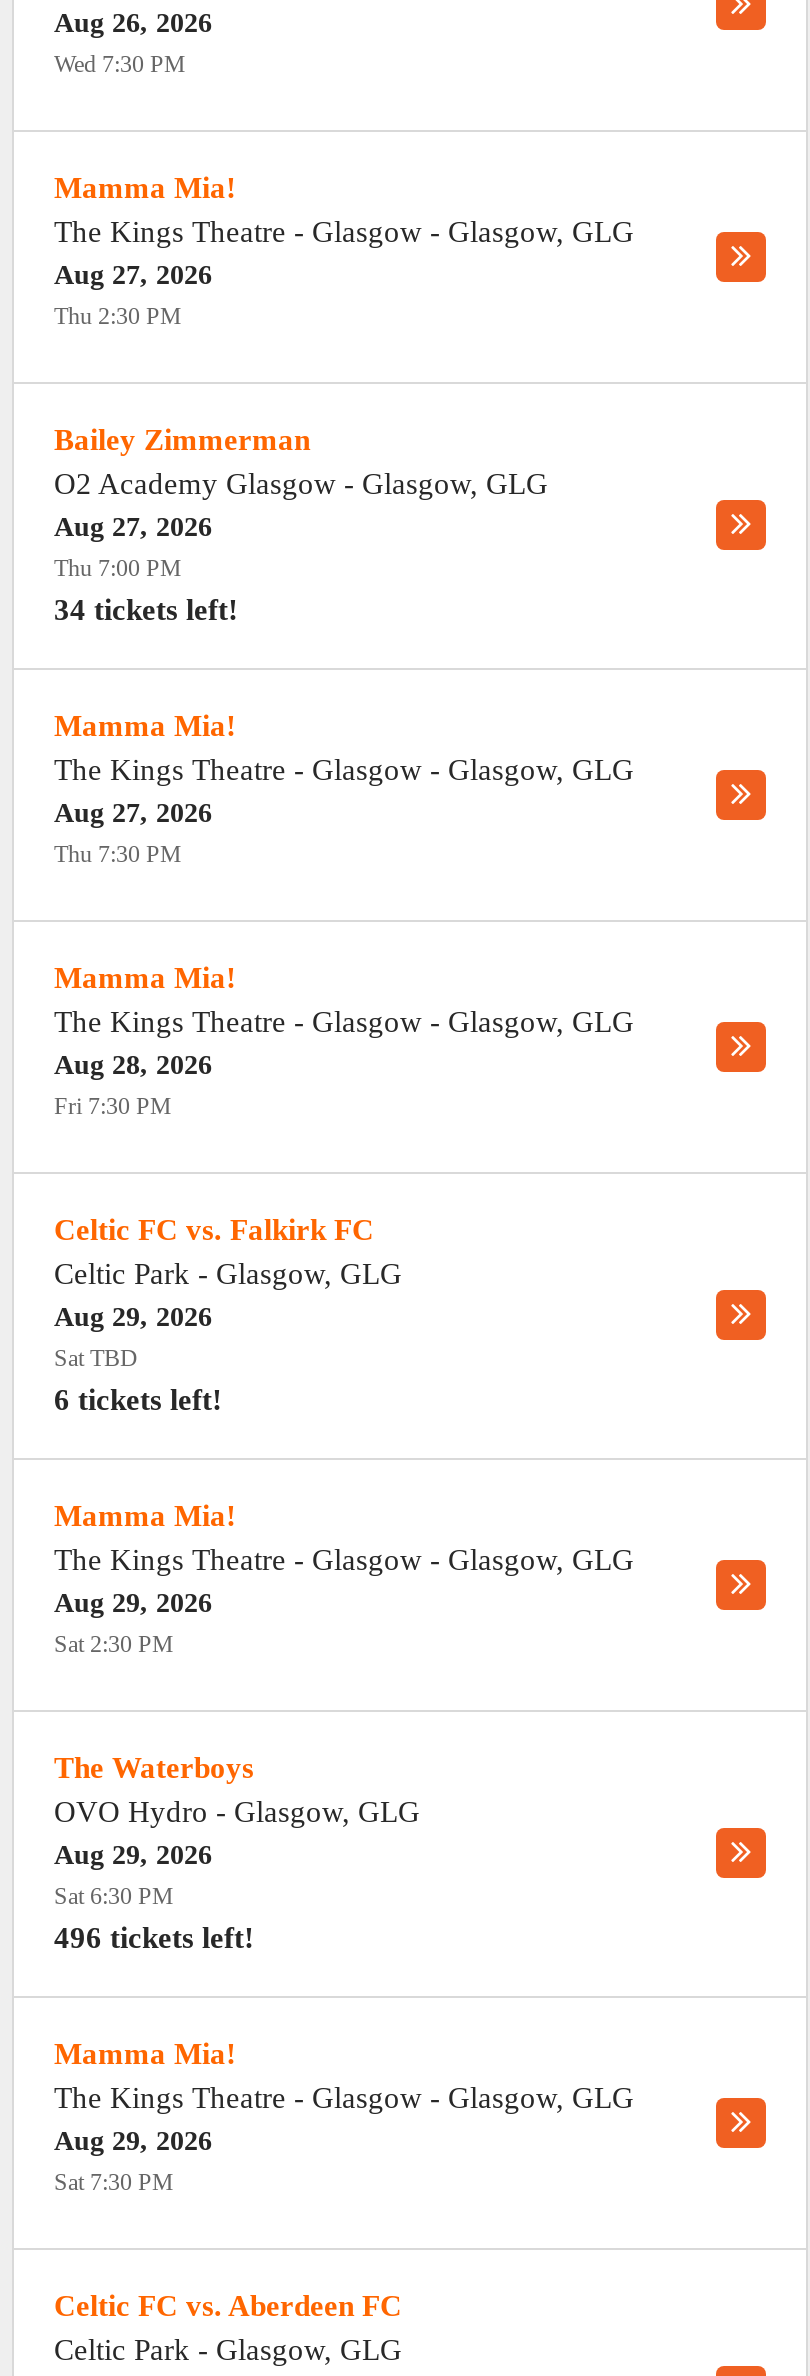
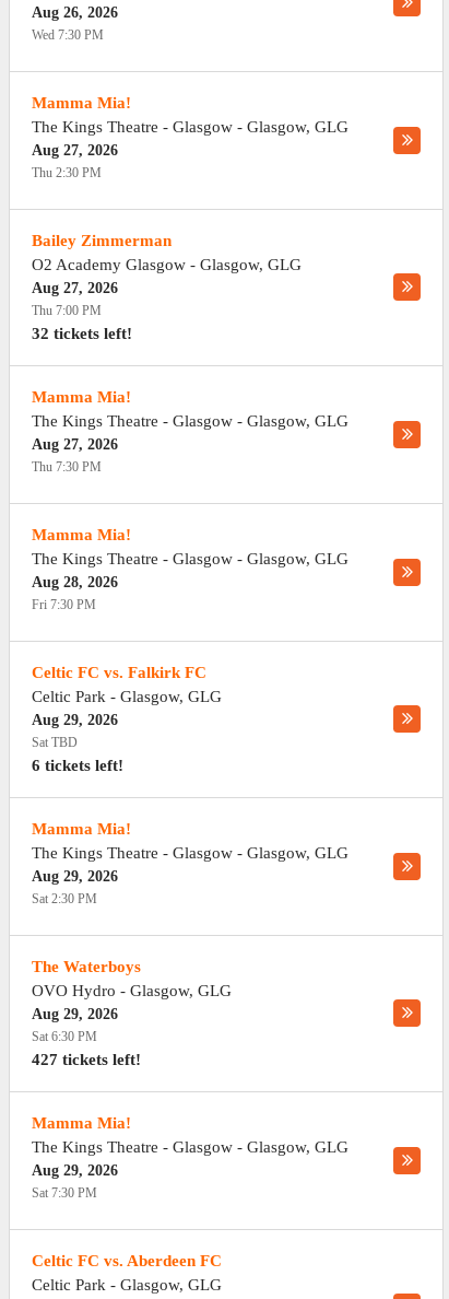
[54,594,238,626] 34 tickets left! -> [32,325,132,342] 32 tickets left!
[54,1922,254,1954] 496 tickets left! -> [32,1051,141,1068] 427 tickets left!

